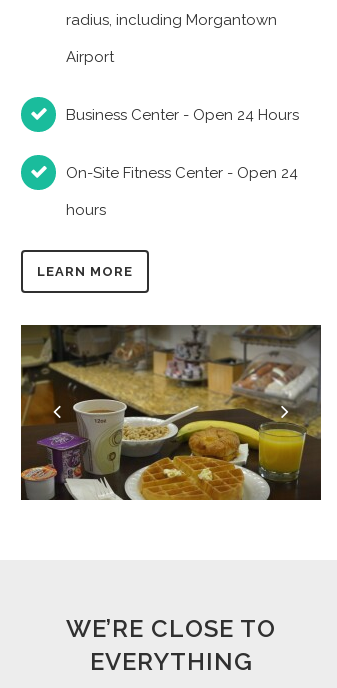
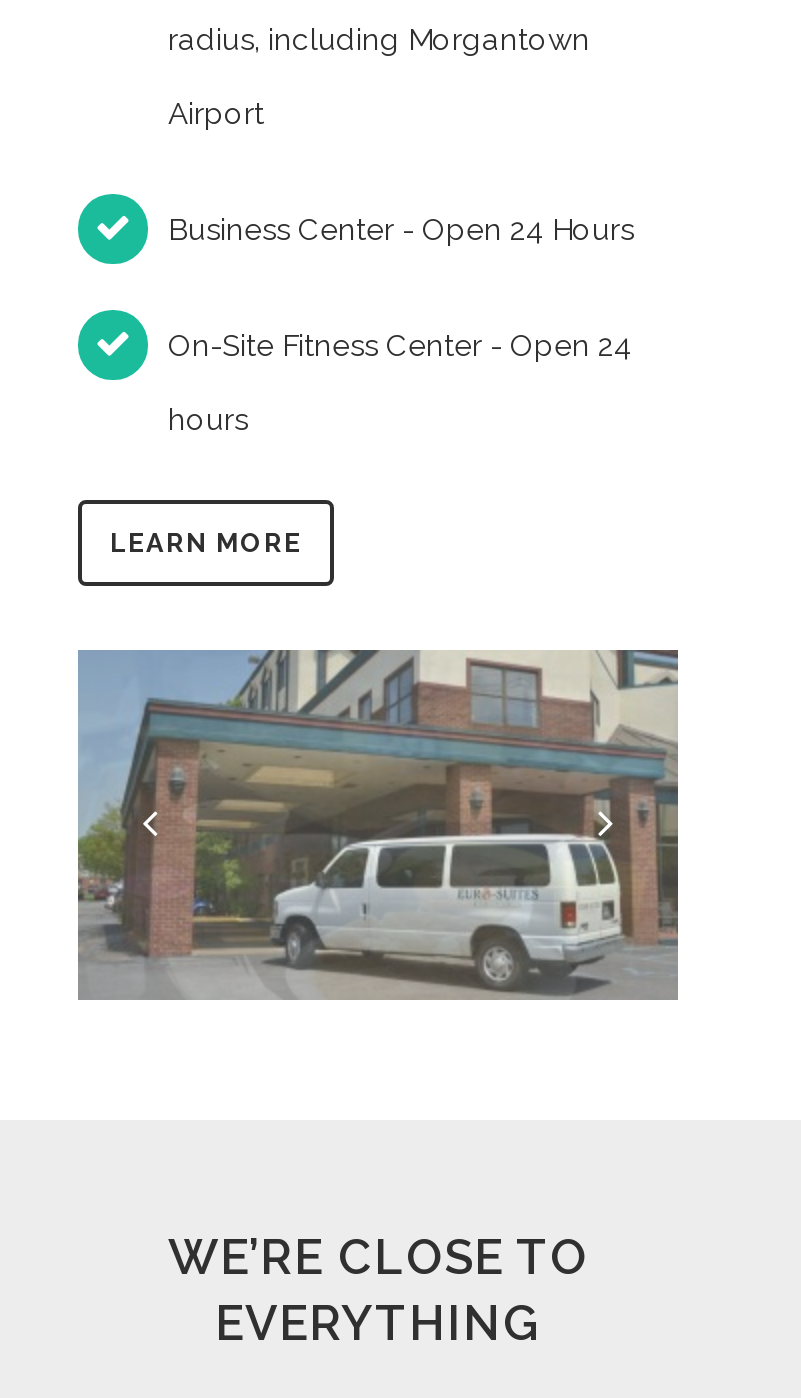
[20,325,321,501] [image] -> [76,648,680,1000] [image]

